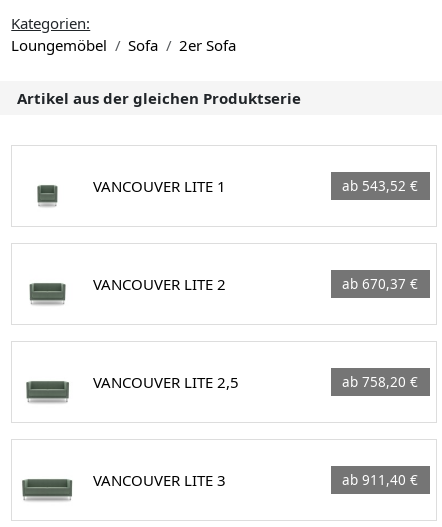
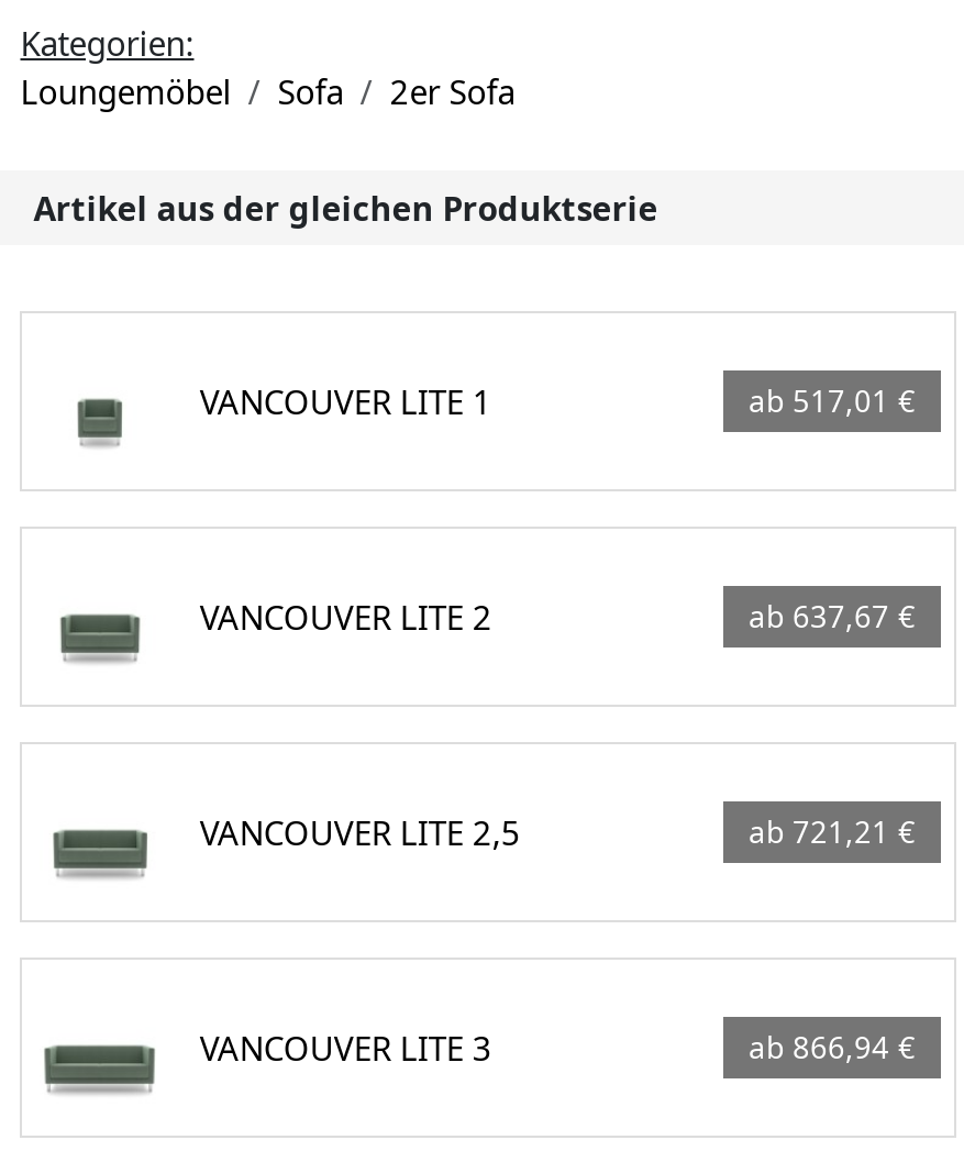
[342,177,418,195] ab 543,52 € -> [749,382,916,421] ab 517,01 €
[342,275,418,293] ab 670,37 € -> [749,597,916,637] ab 637,67 €
[342,373,418,391] ab 758,20 € -> [749,813,916,852] ab 721,21 €
[342,471,418,489] ab 911,40 € -> [749,1028,916,1068] ab 866,94 €

